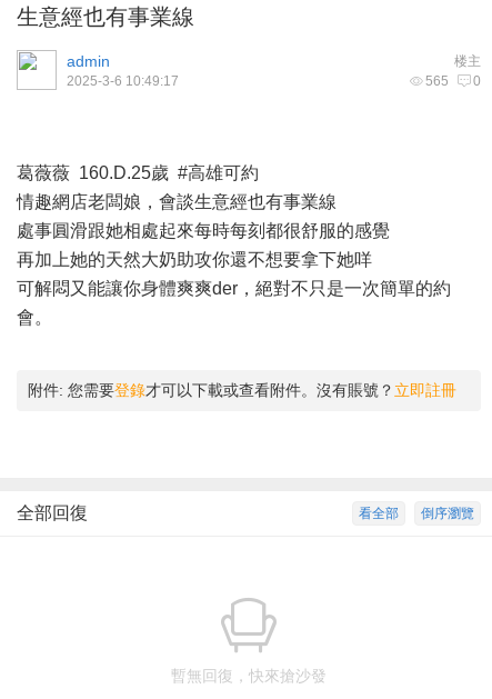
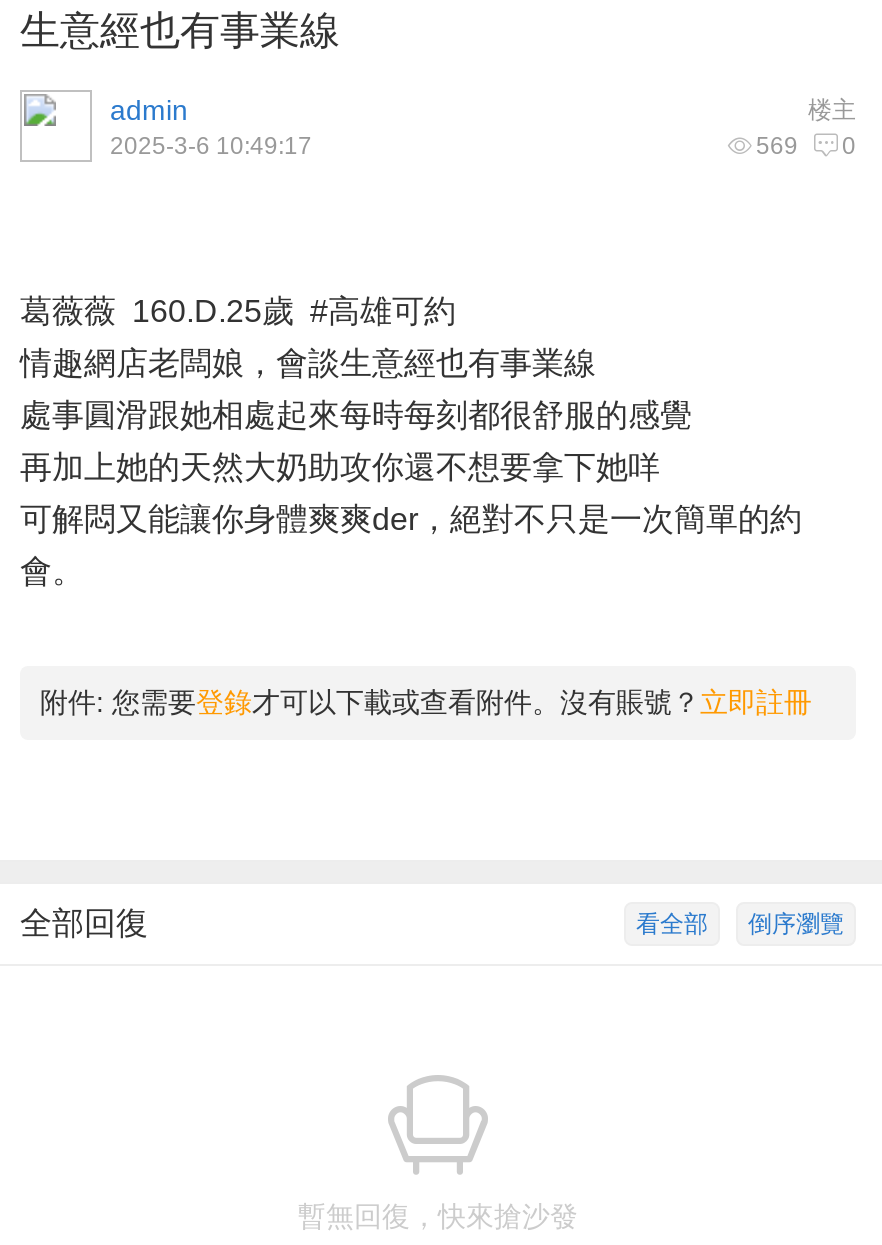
[425,73,481,89] 565 0 -> [756,132,856,160] 569 0

